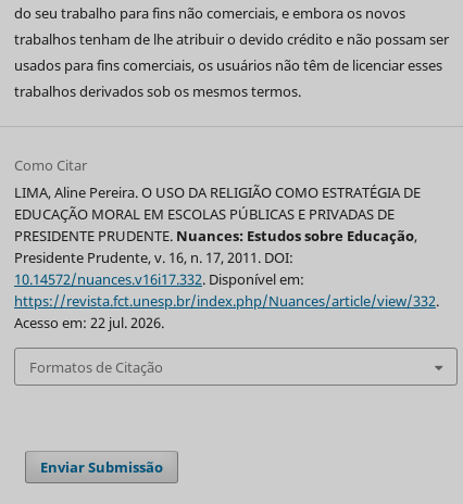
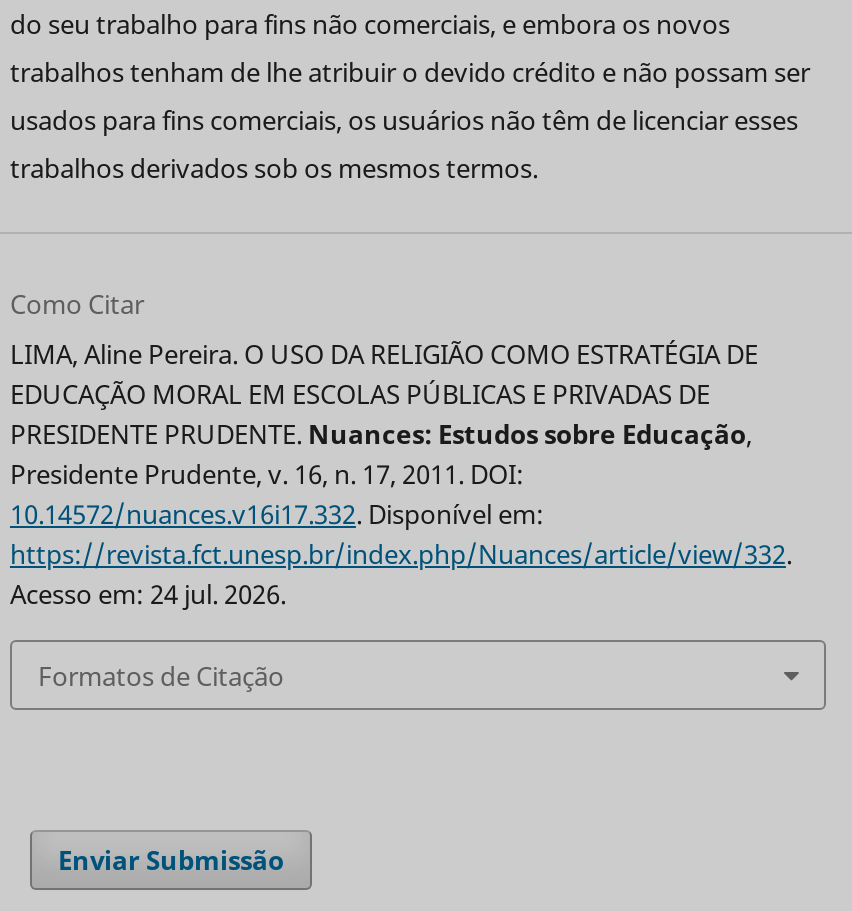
[14,313,164,333] Acesso em: 22 jul. 2026. -> [10,577,286,613] Acesso em: 24 jul. 2026.

